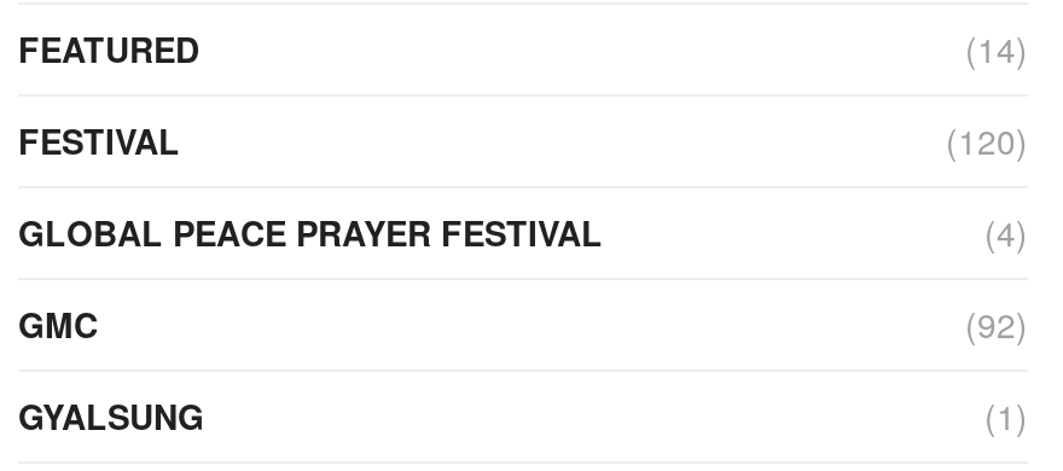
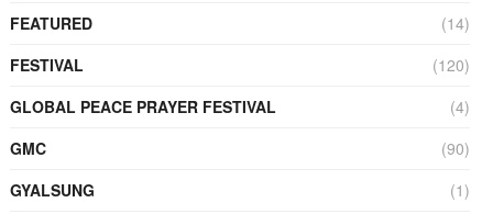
[965,299,1028,348] (92) -> [441,137,470,159] (90)

